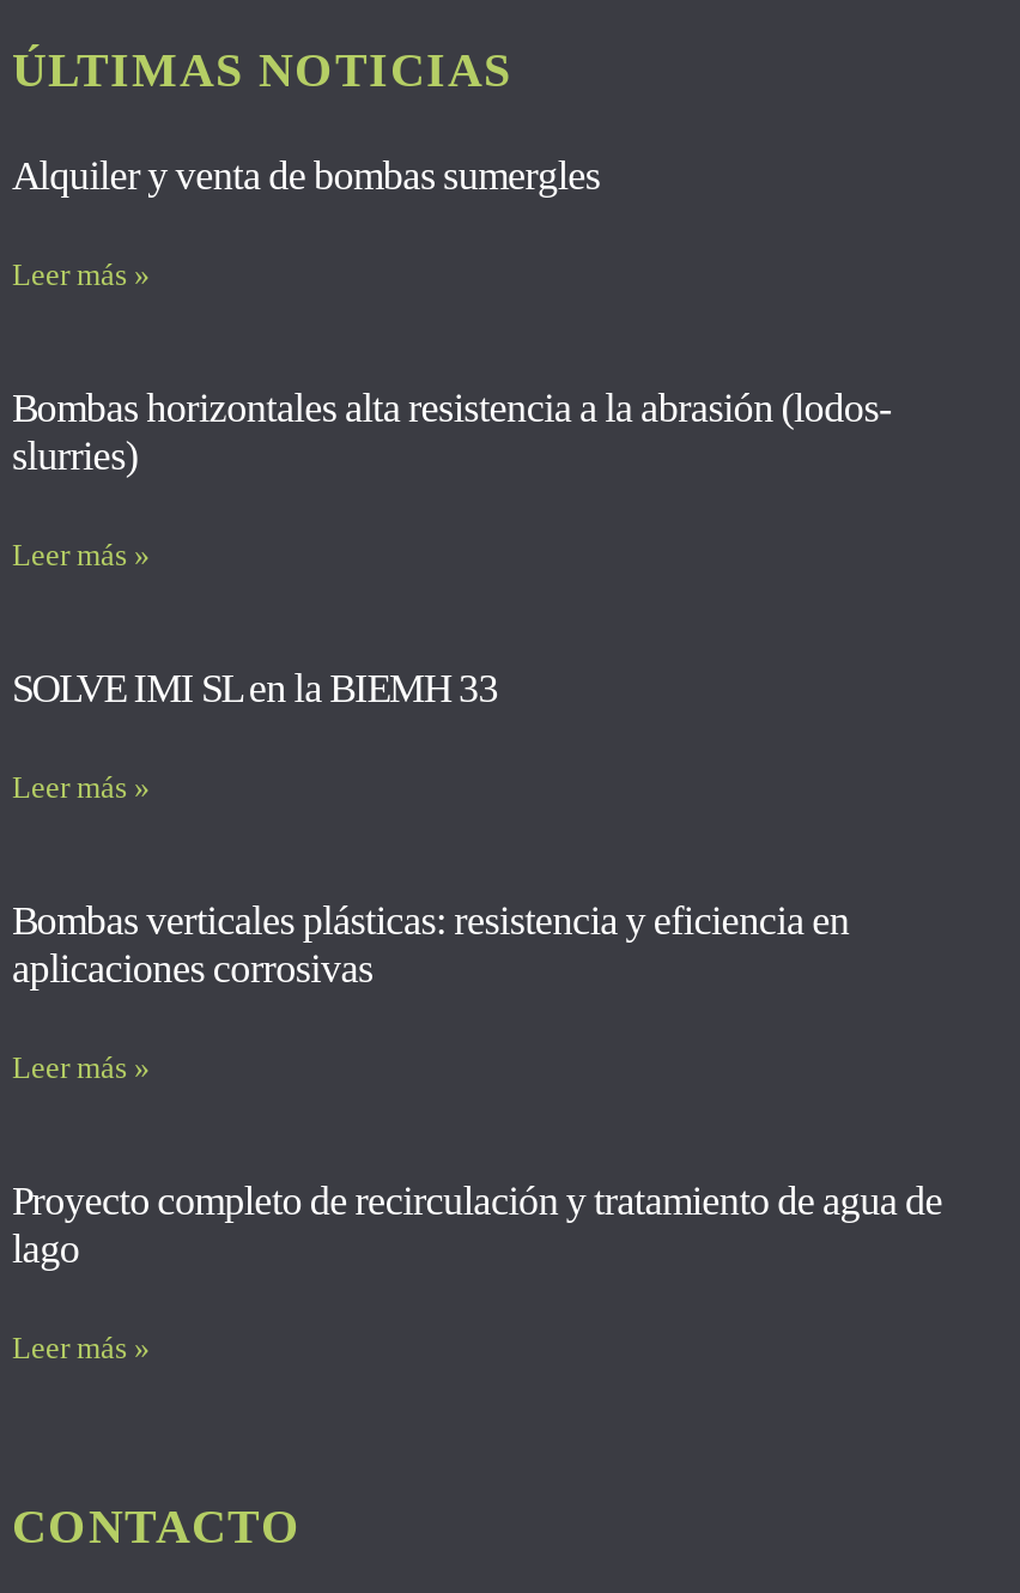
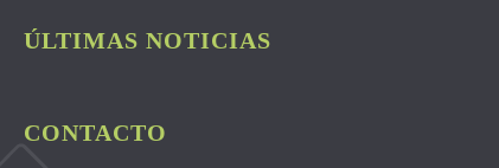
[12,152,942,1364] Alquiler y venta de bombas sumergles | Leer más » | Bombas horizontales alta resistencia a la abrasión (lodos- | slurries) | Leer más » | SOLVE IMI SL en la BIEMH 33 | Leer más » | Bombas verticales plásticas: resistencia y eficiencia en | aplicaciones corrosivas | Leer más » | Proyecto completo de recirculación y tratamiento de agua de | lago | Leer más » -> none

